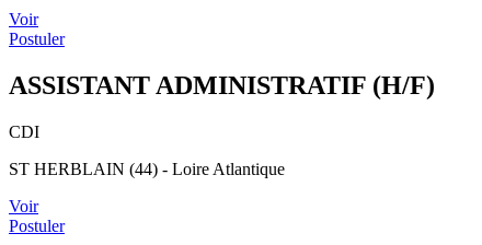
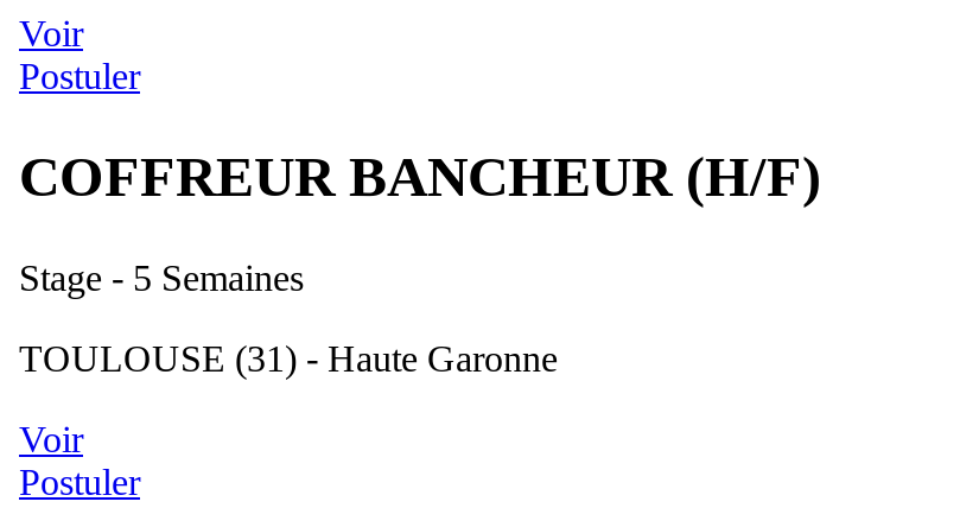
[9,71,435,99] ASSISTANT ADMINISTRATIF (H/F) -> [19,146,821,207] COFFREUR BANCHEUR (H/F)
[9,122,39,141] CDI -> [19,257,304,297] Stage - 5 Semaines
[9,159,285,178] ST HERBLAIN (44) - Loire Atlantique -> [19,338,558,378] TOULOUSE (31) - Haute Garonne

